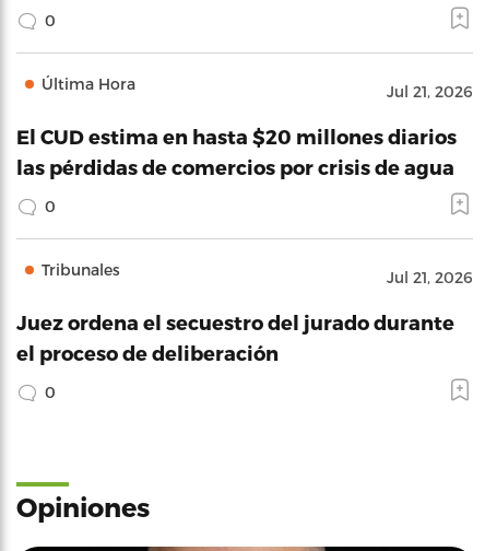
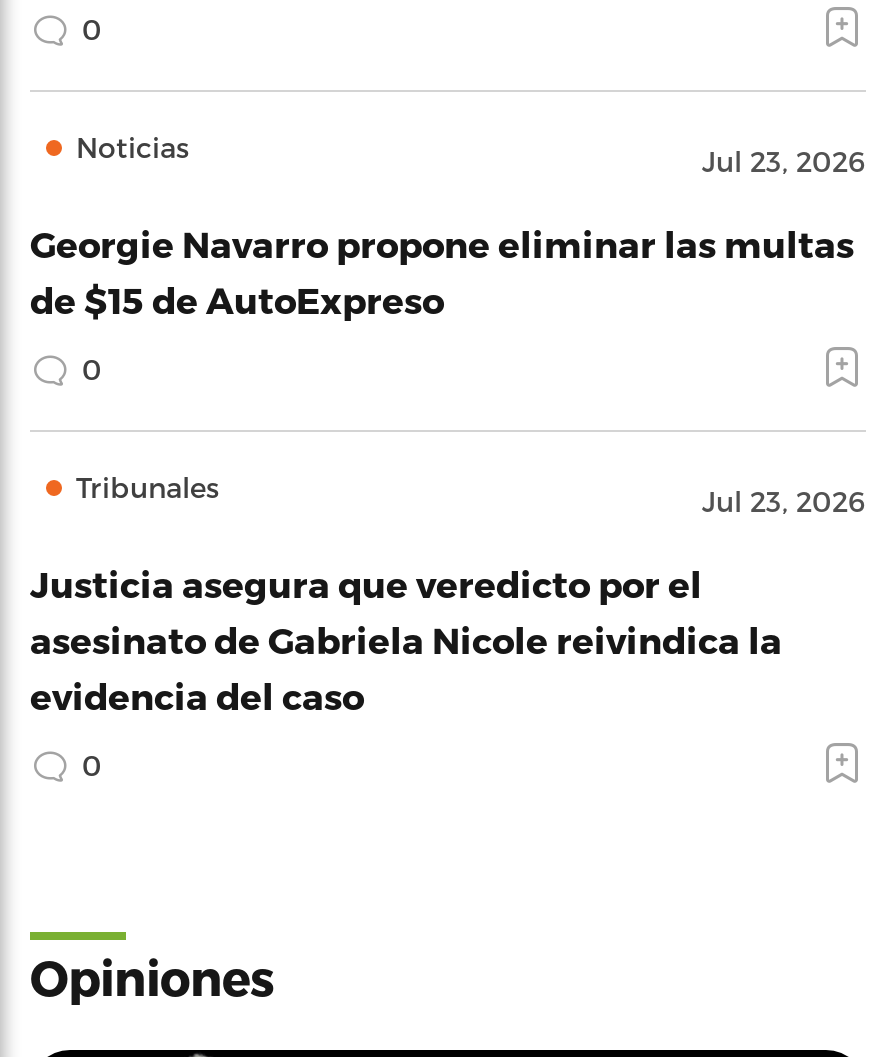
[42,74,473,101] Última Hora | Jul 21, 2026 -> [76,129,866,177] Noticias | Jul 23, 2026
[16,125,457,178] El CUD estima en hasta $20 millones diarios | las pérdidas de comercios por crisis de agua -> [30,221,854,319] Georgie Navarro propone eliminar las multas | de $15 de AutoExpreso
[387,268,473,286] Jul 21, 2026 -> [702,483,866,517] Jul 23, 2026
[16,310,454,364] Juez ordena el secuestro del jurado durante | el proceso de deliberación -> [30,561,782,715] Justicia asegura que veredicto por el | asesinato de Gabriela Nicole reivindica la | evidencia del caso

